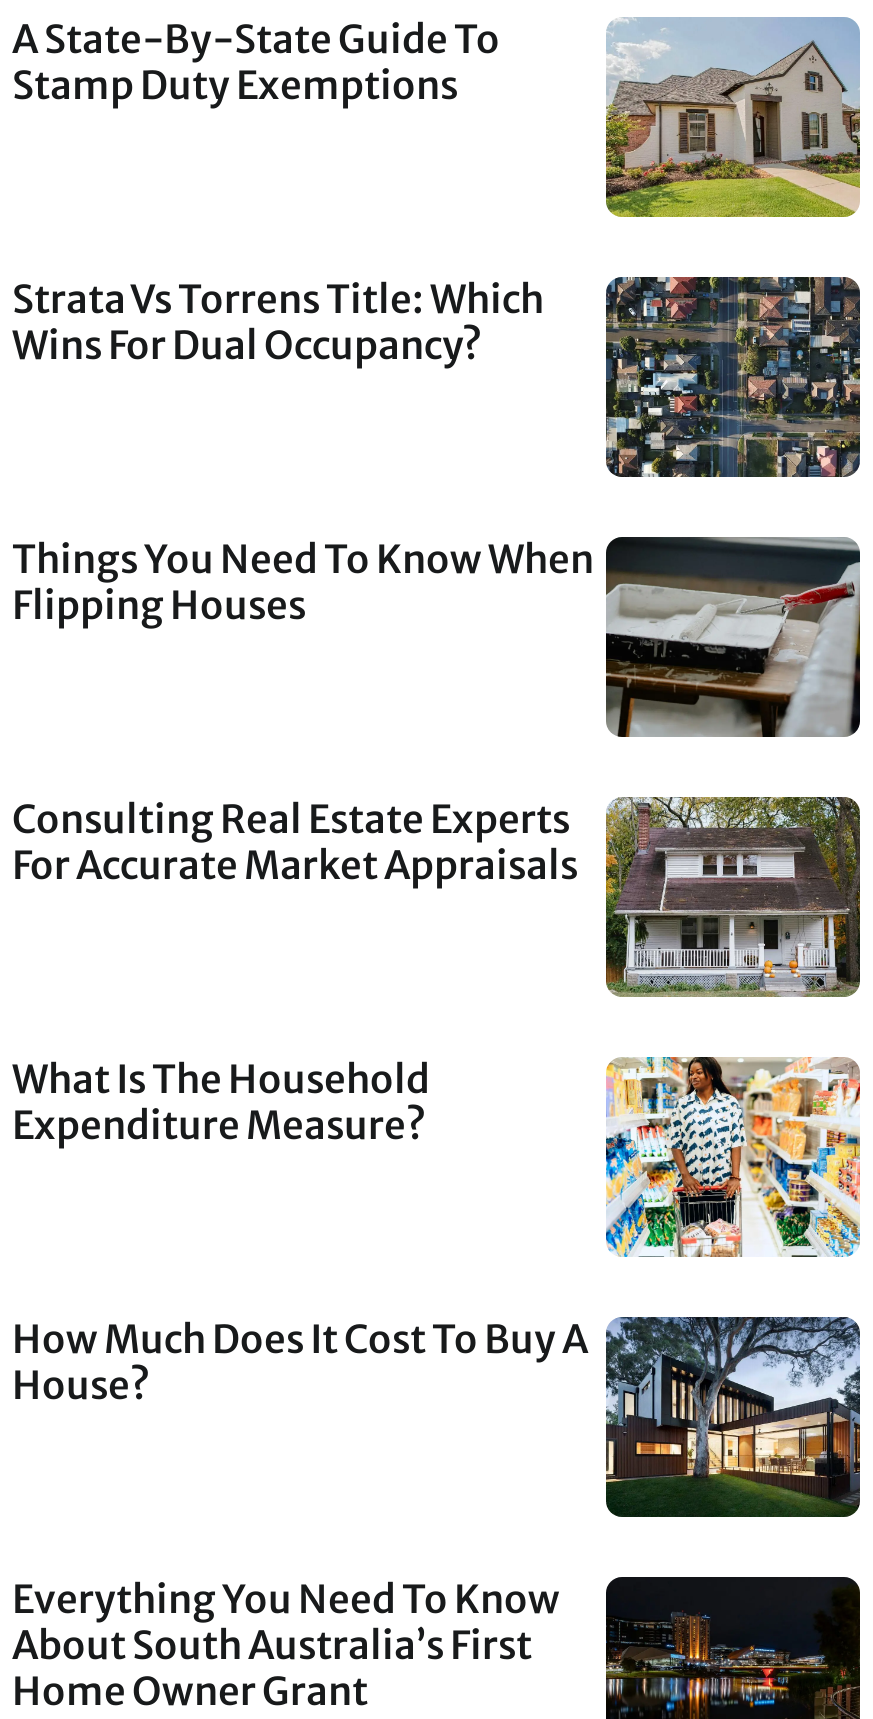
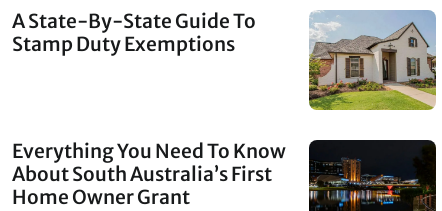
[12,275,862,479] [image] | Strata Vs Torrens Title: Which | Wins For Dual Occupancy? -> none
[12,535,860,739] [image] | Things You Need To Know When | Flipping Houses -> none
[12,795,860,999] [image] | Consulting Real Estate Experts | For Accurate Market Appraisals -> none
[12,1055,430,1149] What Is The Household | Expenditure Measure? -> none
[12,1055,862,1409] [image] | How Much Does It Cost To Buy A | House? -> none
[606,1315,860,1519] [image] -> none

